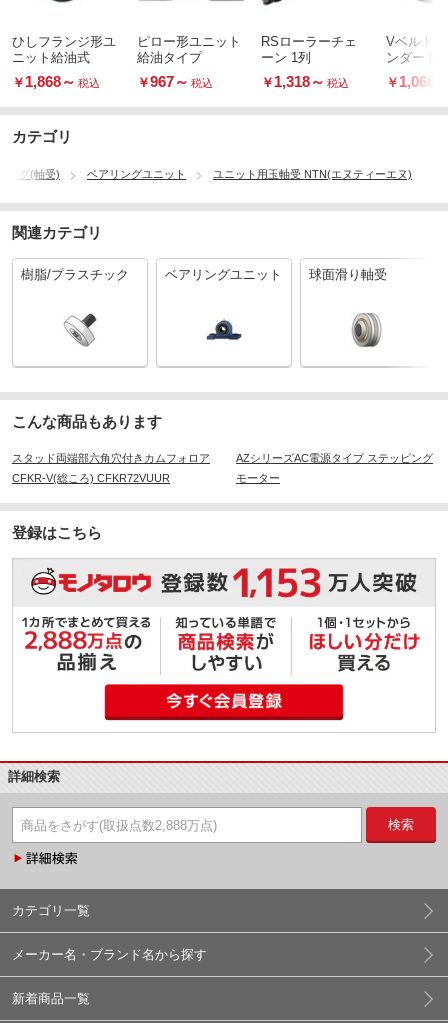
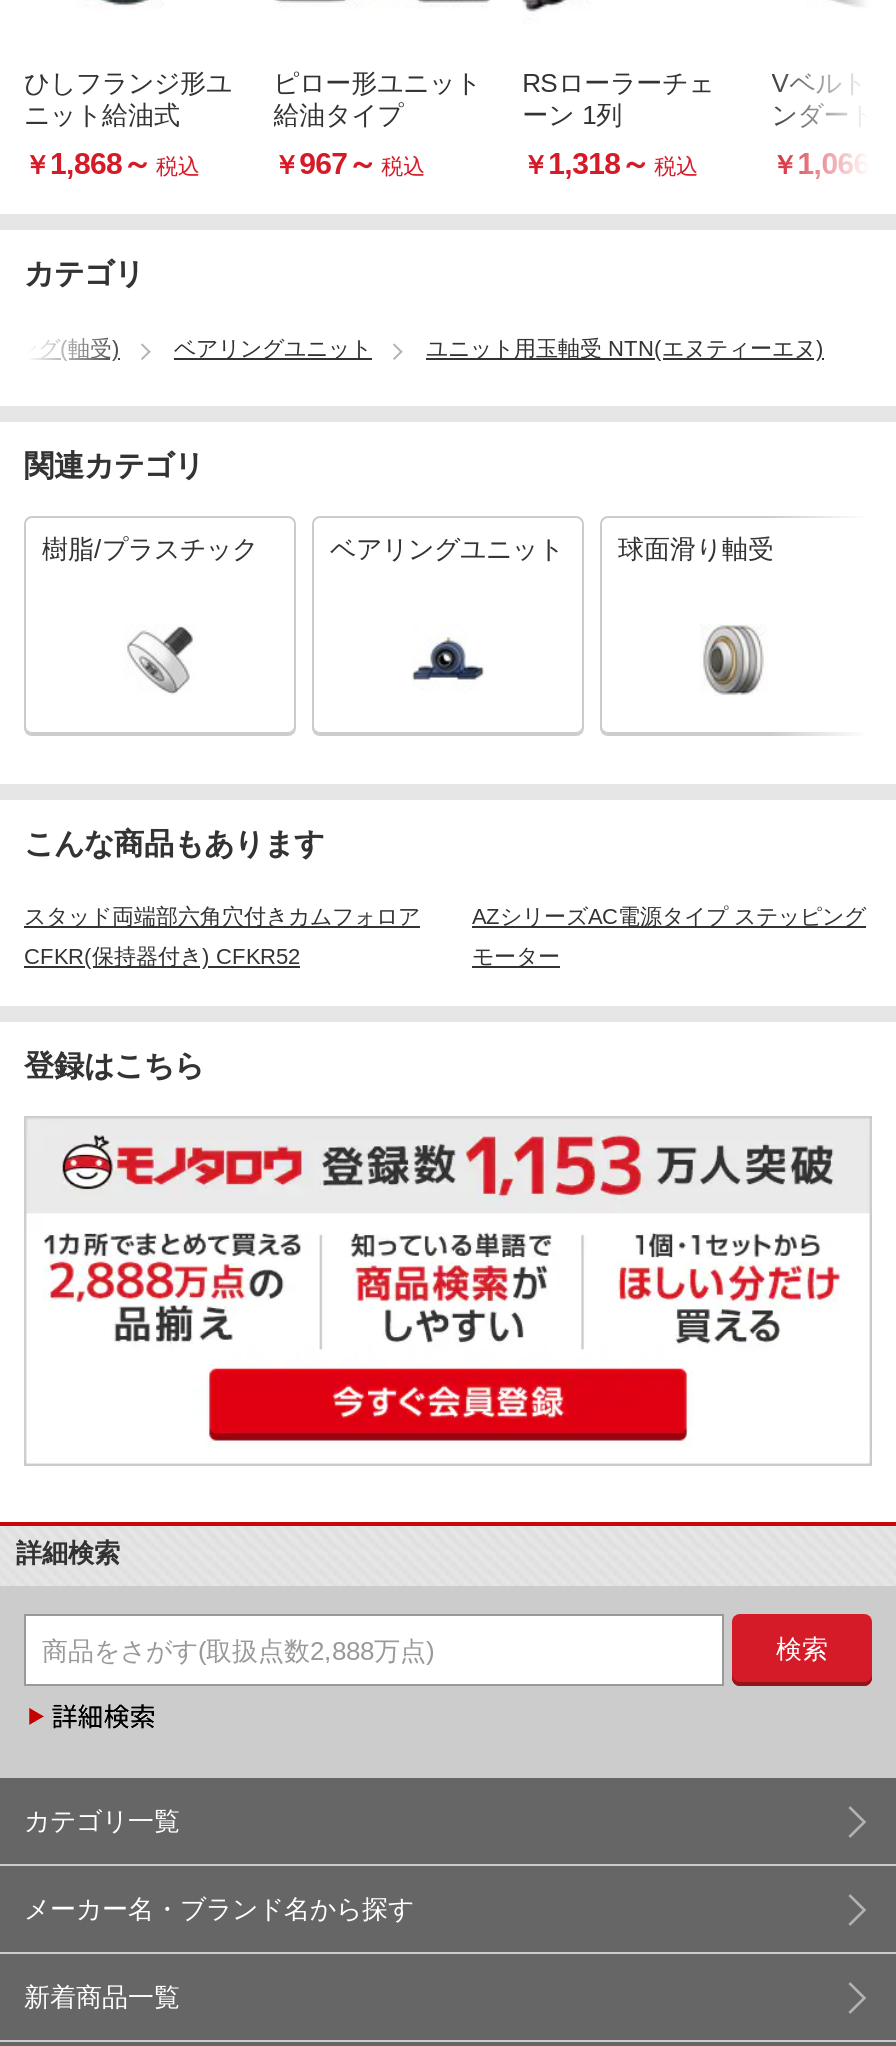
[12,472,170,484] CFKR-V(総ころ) CFKR72VUUR -> [24,944,300,968] CFKR(保持器付き) CFKR52

